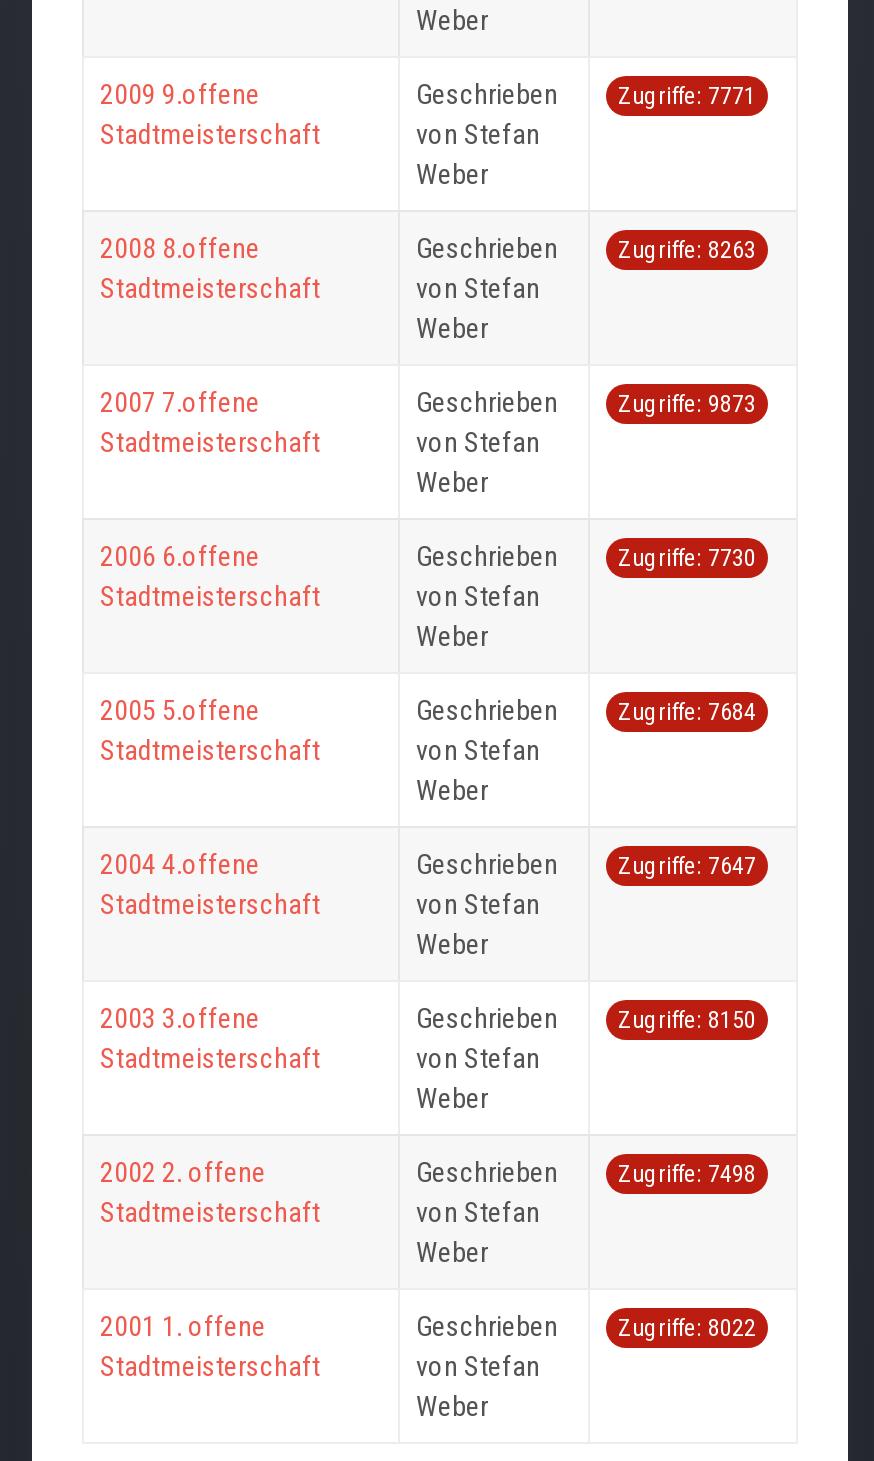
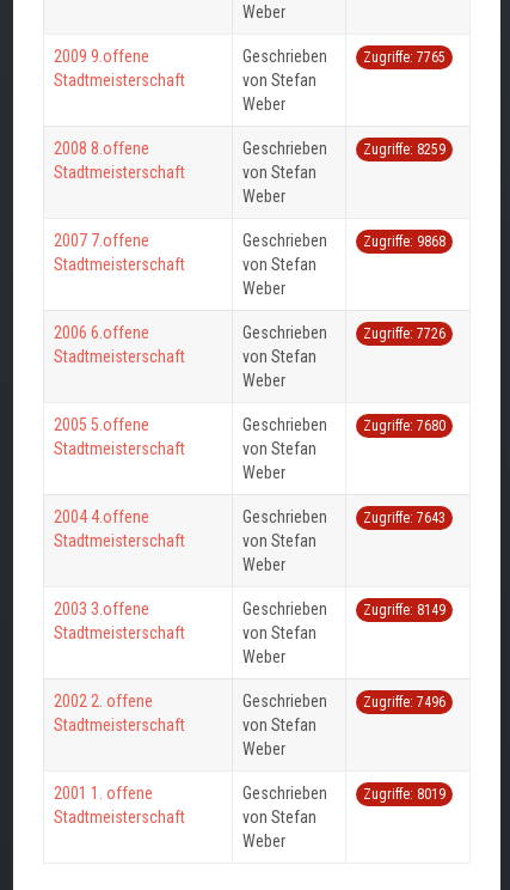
[618,83,756,111] Zugriffe: 7771 -> [363,49,446,66] Zugriffe: 7765
[618,237,756,265] Zugriffe: 8263 -> [363,142,446,158] Zugriffe: 8259
[618,391,756,419] Zugriffe: 9873 -> [363,234,446,250] Zugriffe: 9868
[618,545,756,573] Zugriffe: 7730 -> [363,326,446,342] Zugriffe: 7726
[618,699,756,727] Zugriffe: 7684 -> [363,418,446,435] Zugriffe: 7680
[618,853,756,881] Zugriffe: 7647 -> [363,510,446,527] Zugriffe: 7643
[618,1007,756,1035] Zugriffe: 8150 -> [363,602,446,619] Zugriffe: 8149
[618,1161,756,1189] Zugriffe: 7498 -> [363,694,446,711] Zugriffe: 7496
[618,1315,756,1343] Zugriffe: 8022 -> [363,786,446,803] Zugriffe: 8019

